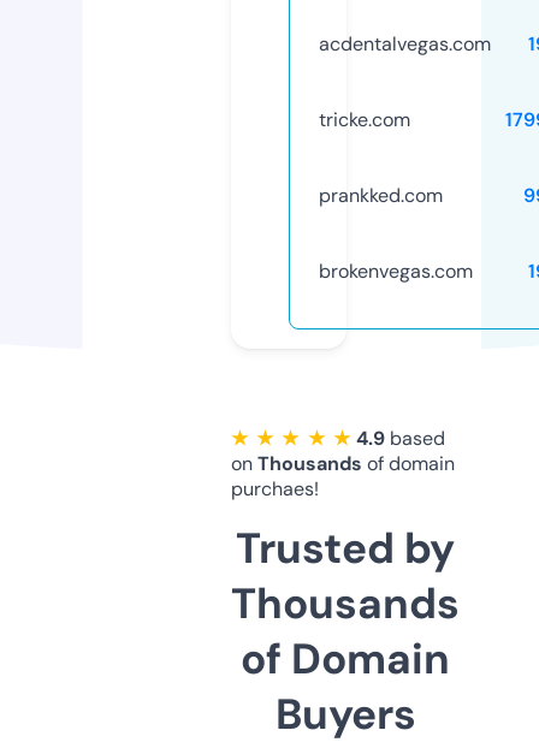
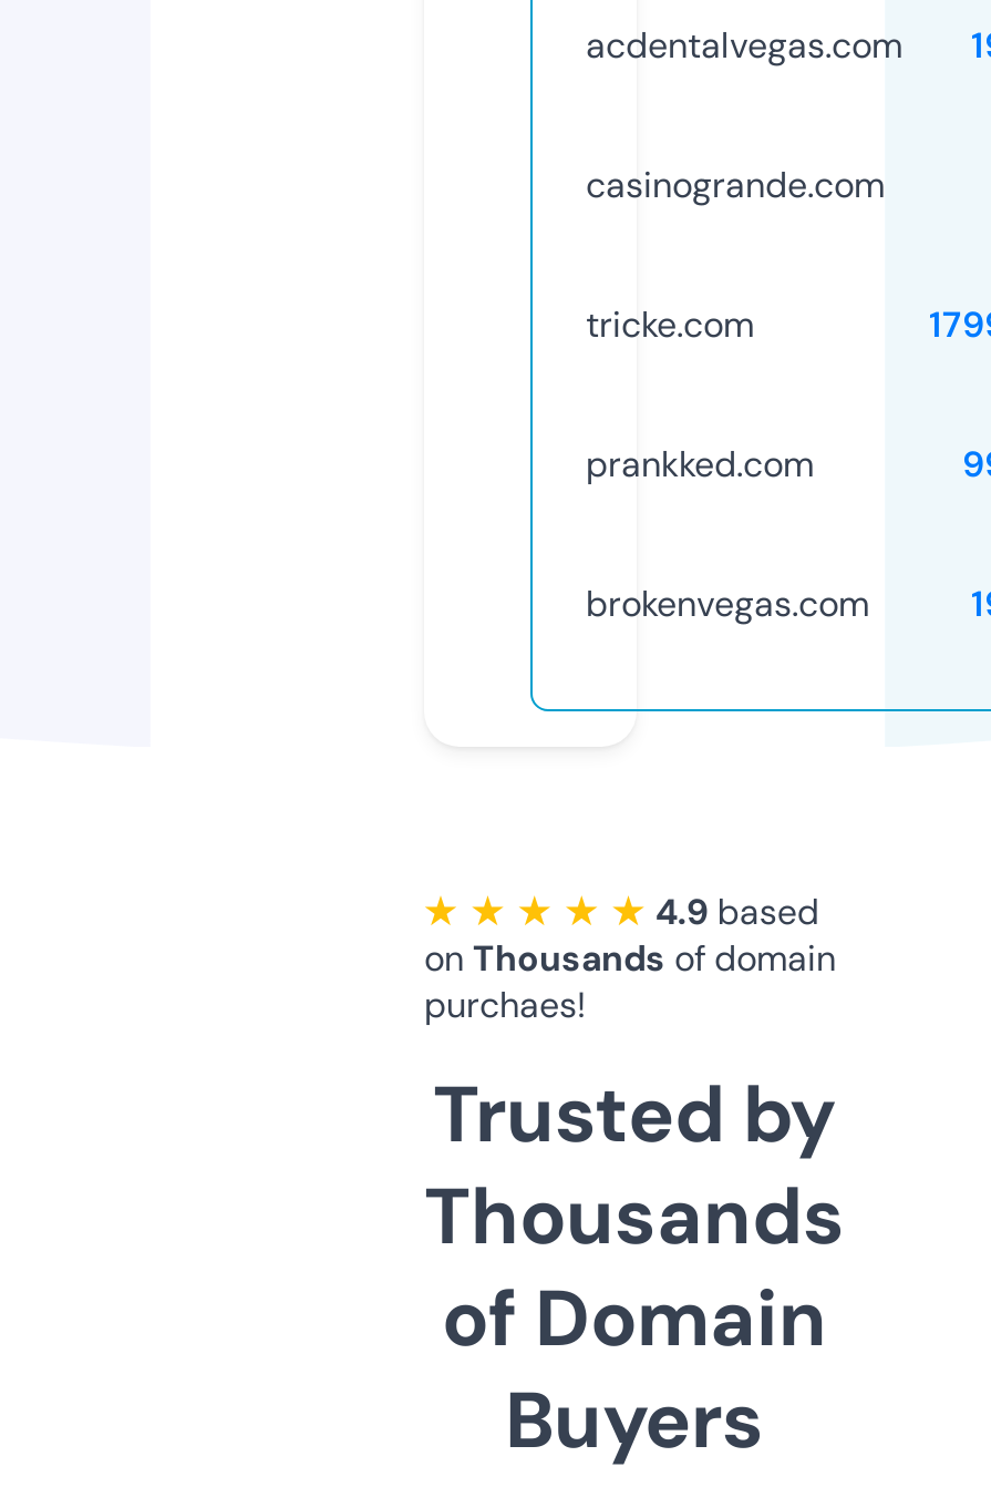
none -> [586,161,885,208] casinogrande.com

